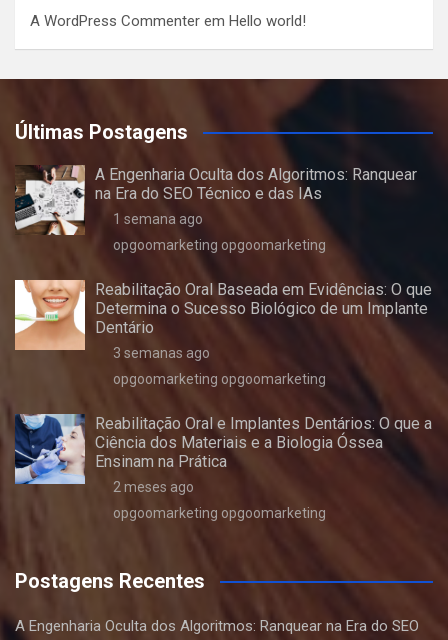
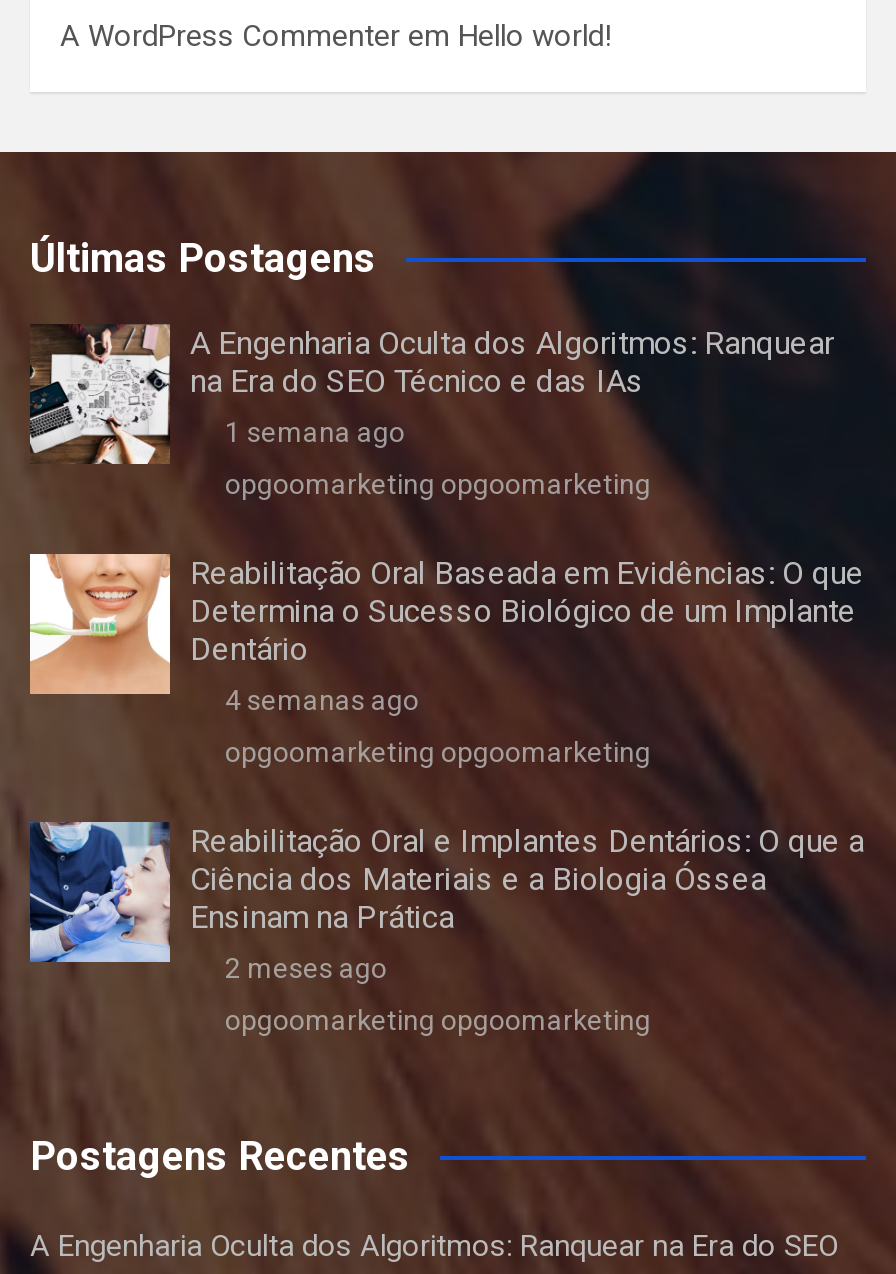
[112,345,209,361] 3 semanas ago -> [225,683,419,715] 4 semanas ago

